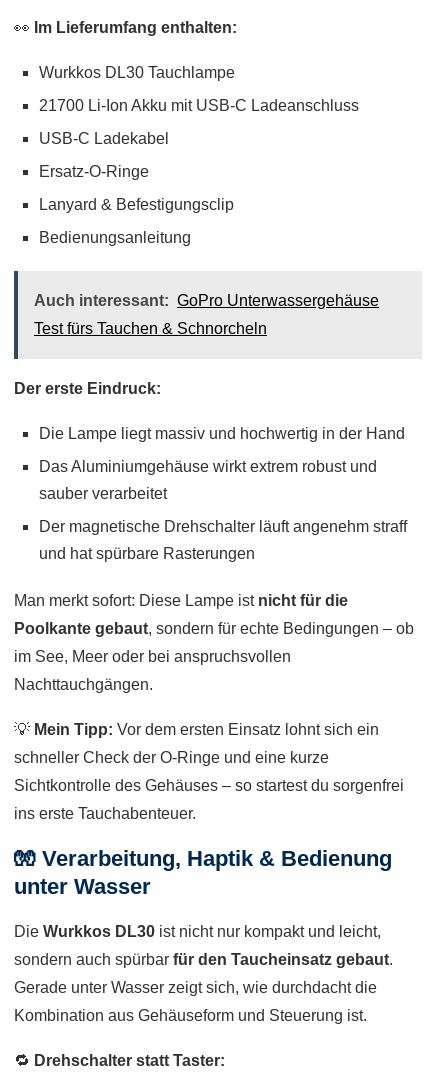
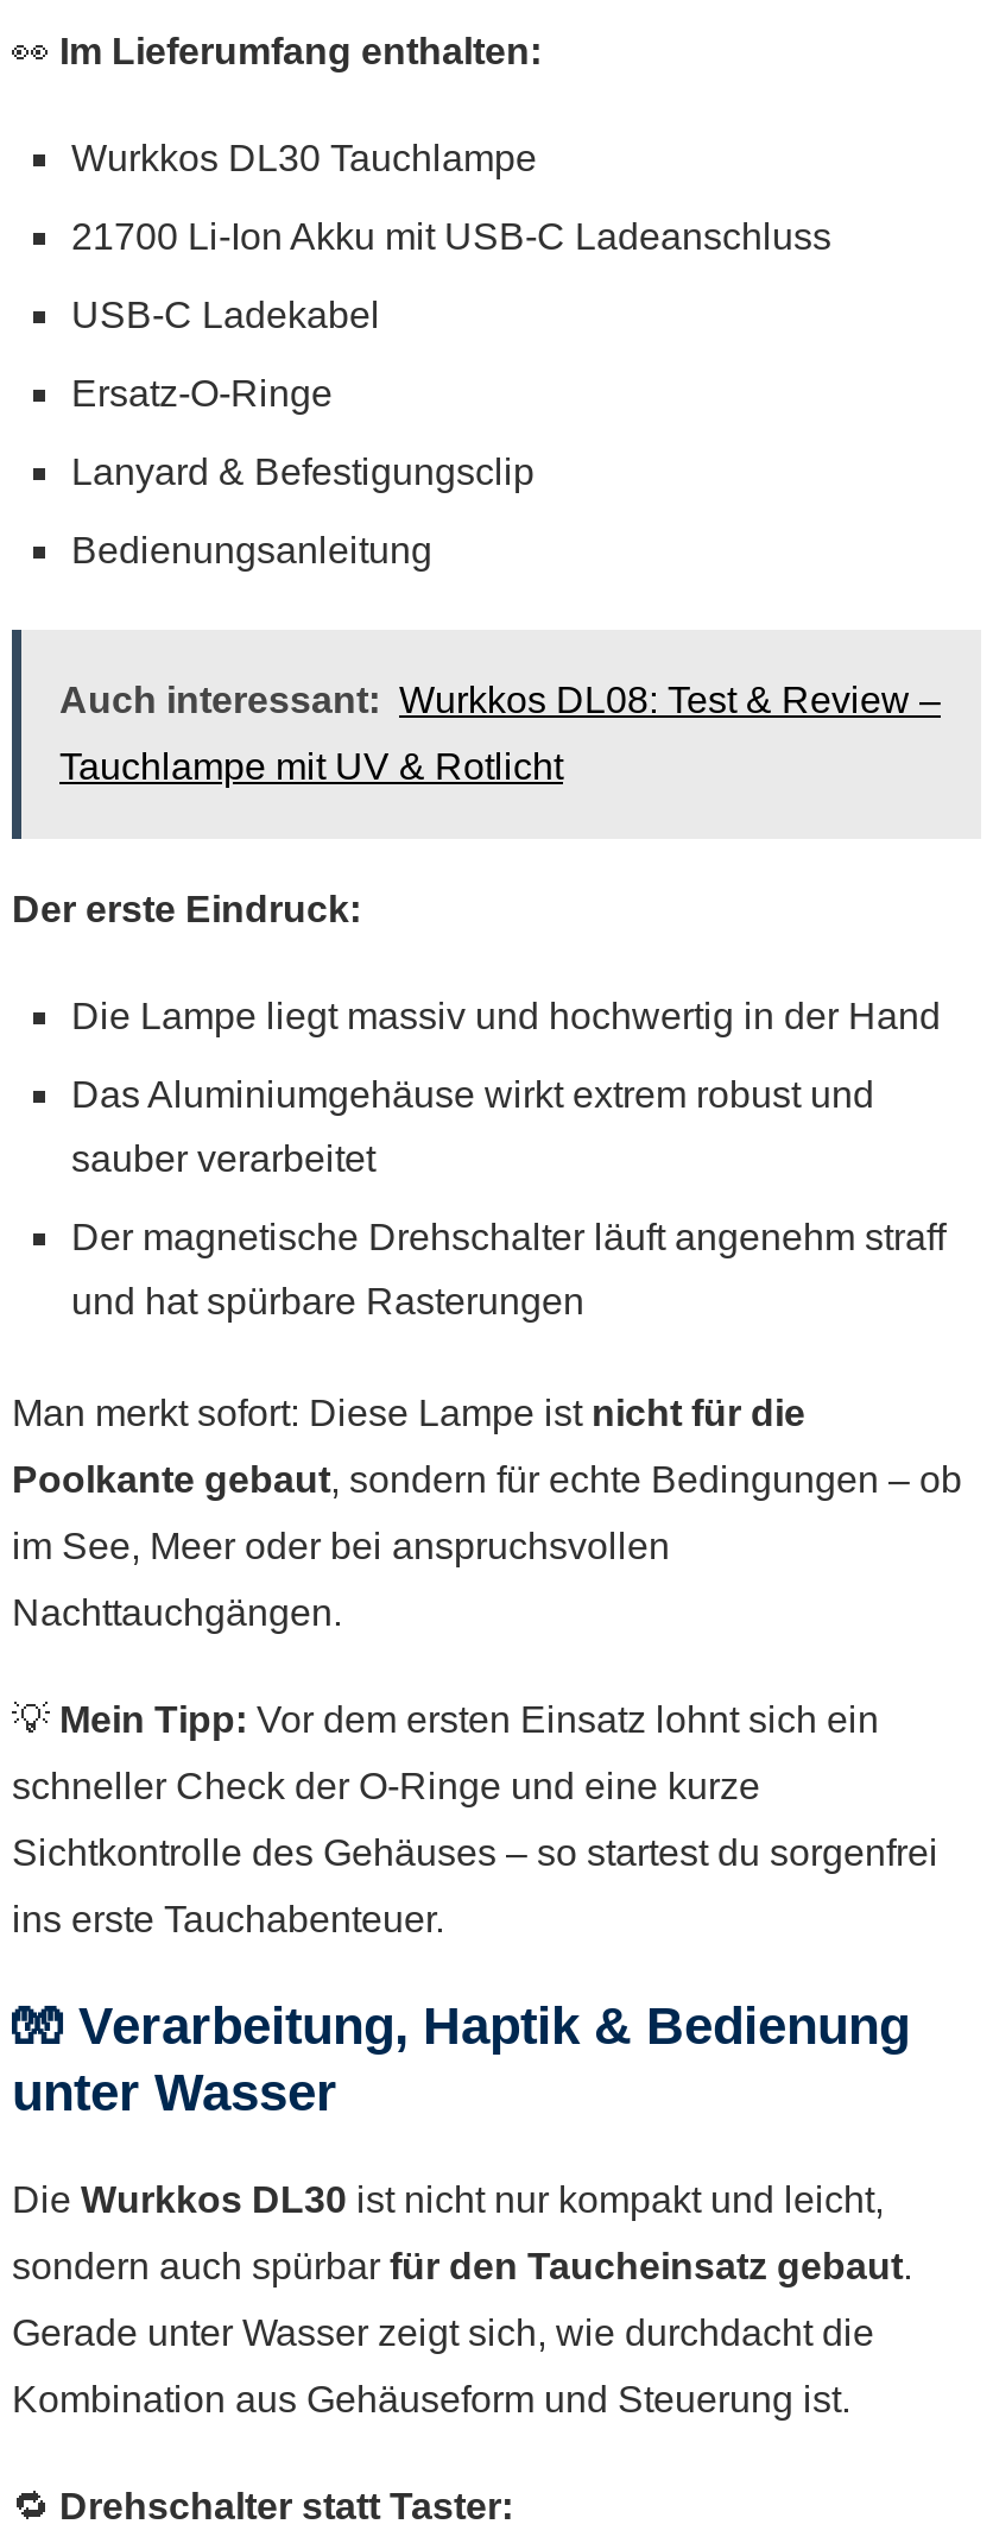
[34,292,379,309] Auch interessant: GoPro Unterwassergehäuse -> [59,679,941,720] Auch interessant: Wurkkos DL08: Test & Review –
[34,320,267,337] Test fürs Tauchen & Schnorcheln -> [59,746,563,786] Tauchlampe mit UV & Rotlicht

